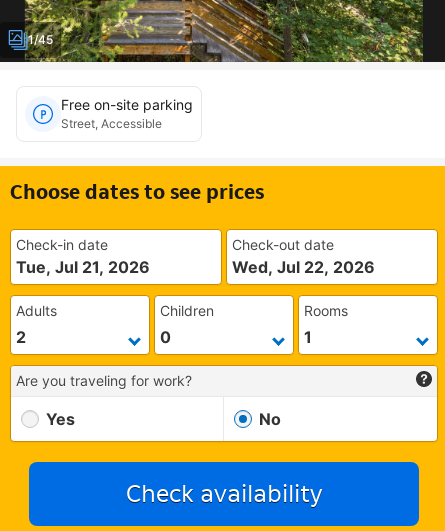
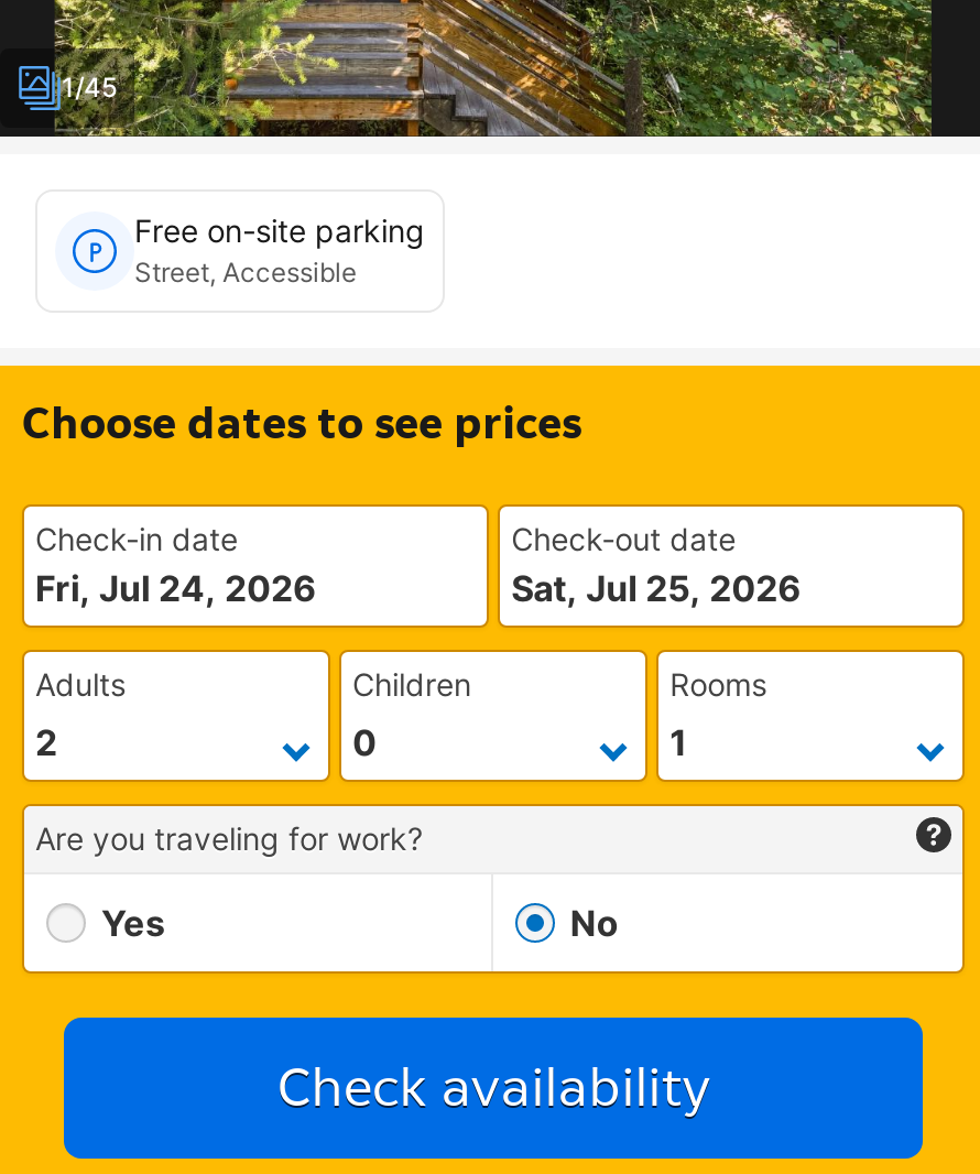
[16,257,150,277] Tue, Jul 21, 2026 -> [35,566,317,610] Fri, Jul 24, 2026
[232,257,375,277] Wed, Jul 22, 2026 -> [511,566,802,610] Sat, Jul 25, 2026

